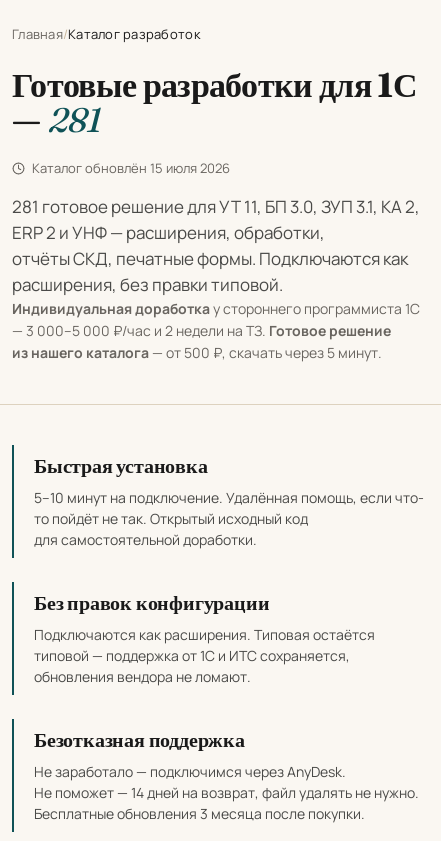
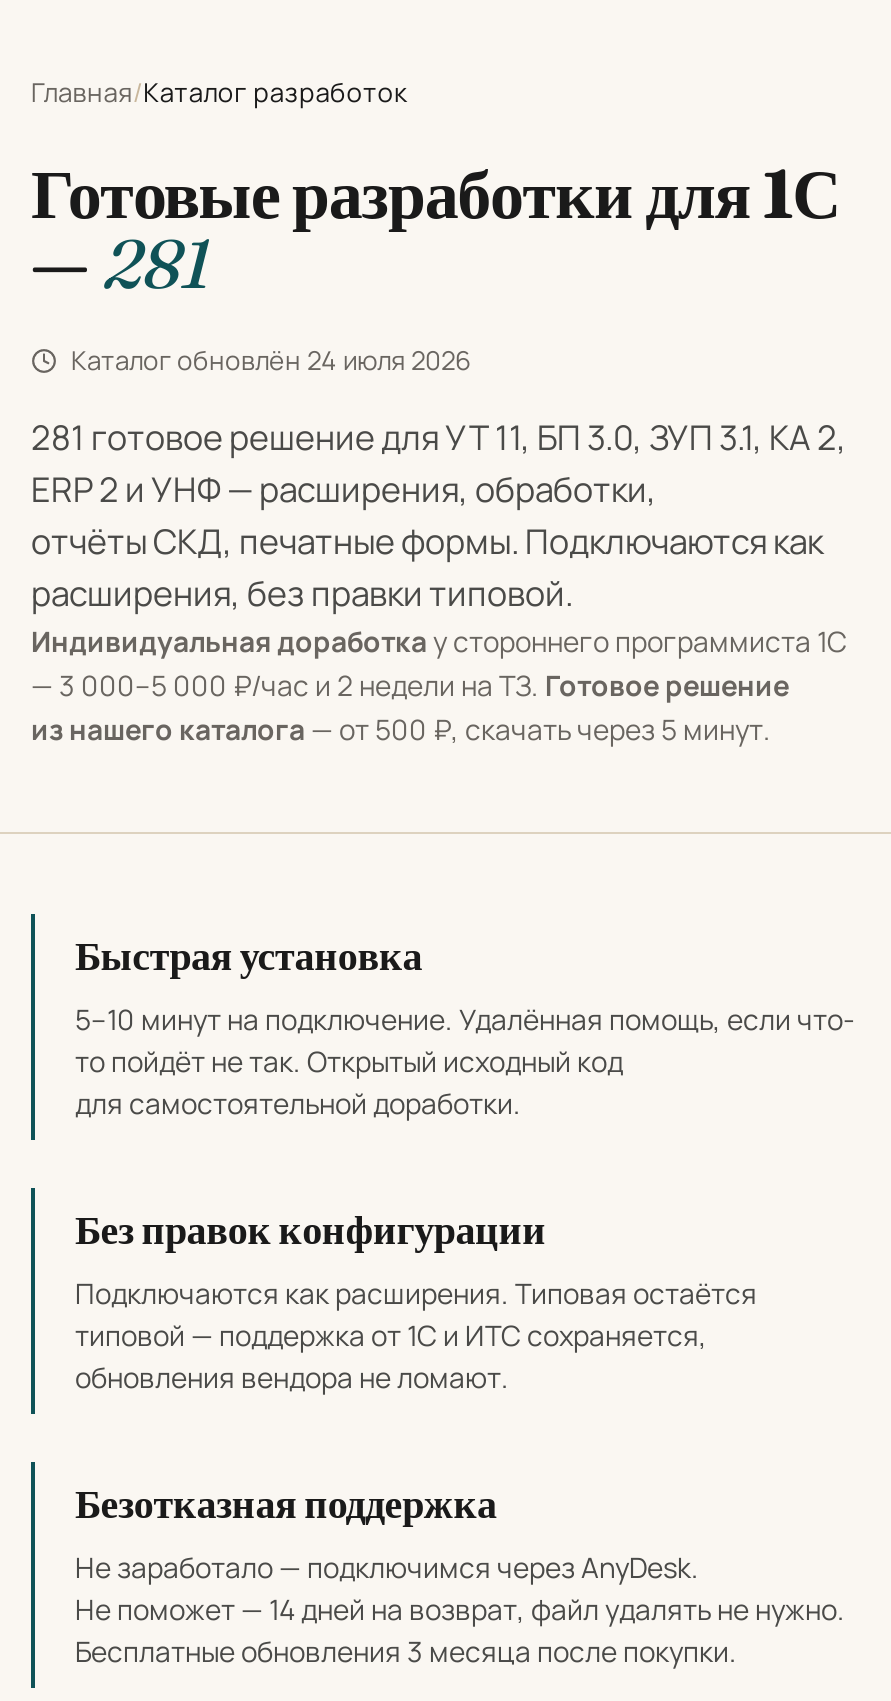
[29,159,230,177] Каталог обновлён 15 июля 2026 -> [65,342,471,378] Каталог обновлён 24 июля 2026

